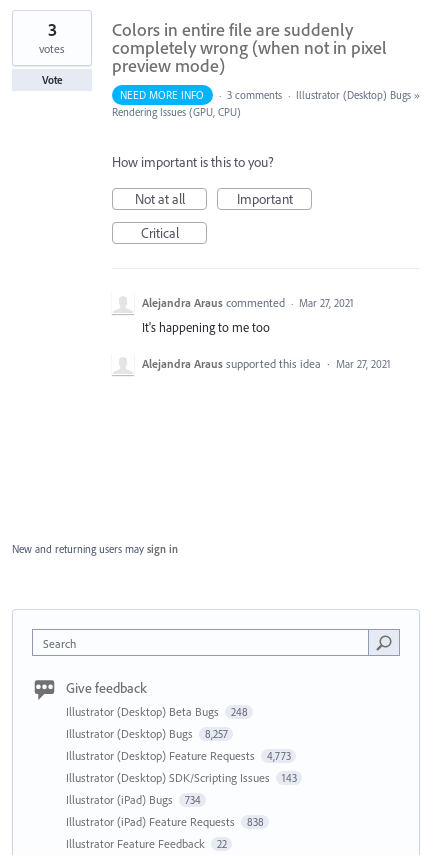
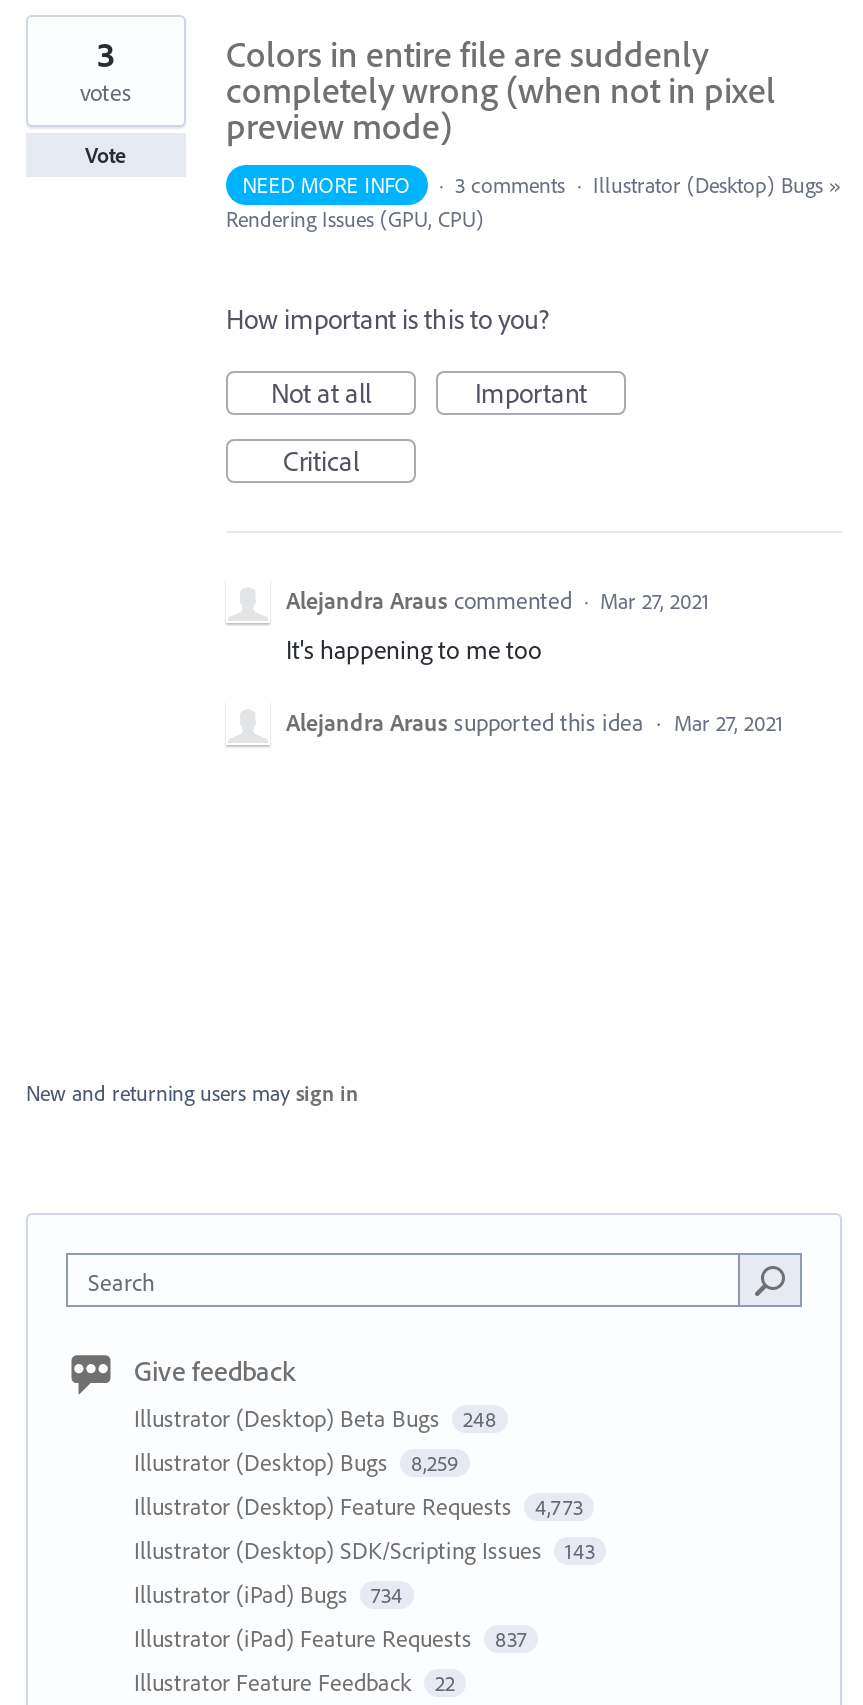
[66,726,227,741] Illustrator (Desktop) Bugs 8,257 -> [134,1447,459,1477] Illustrator (Desktop) Bugs 8,259
[66,814,263,829] Illustrator (iPad) Feature Requests 838 -> [134,1623,527,1653] Illustrator (iPad) Feature Requests 837

